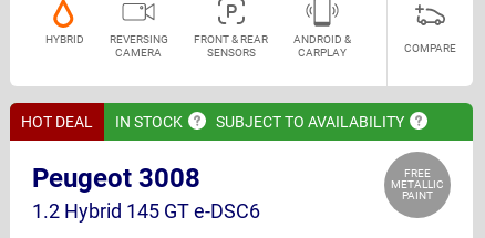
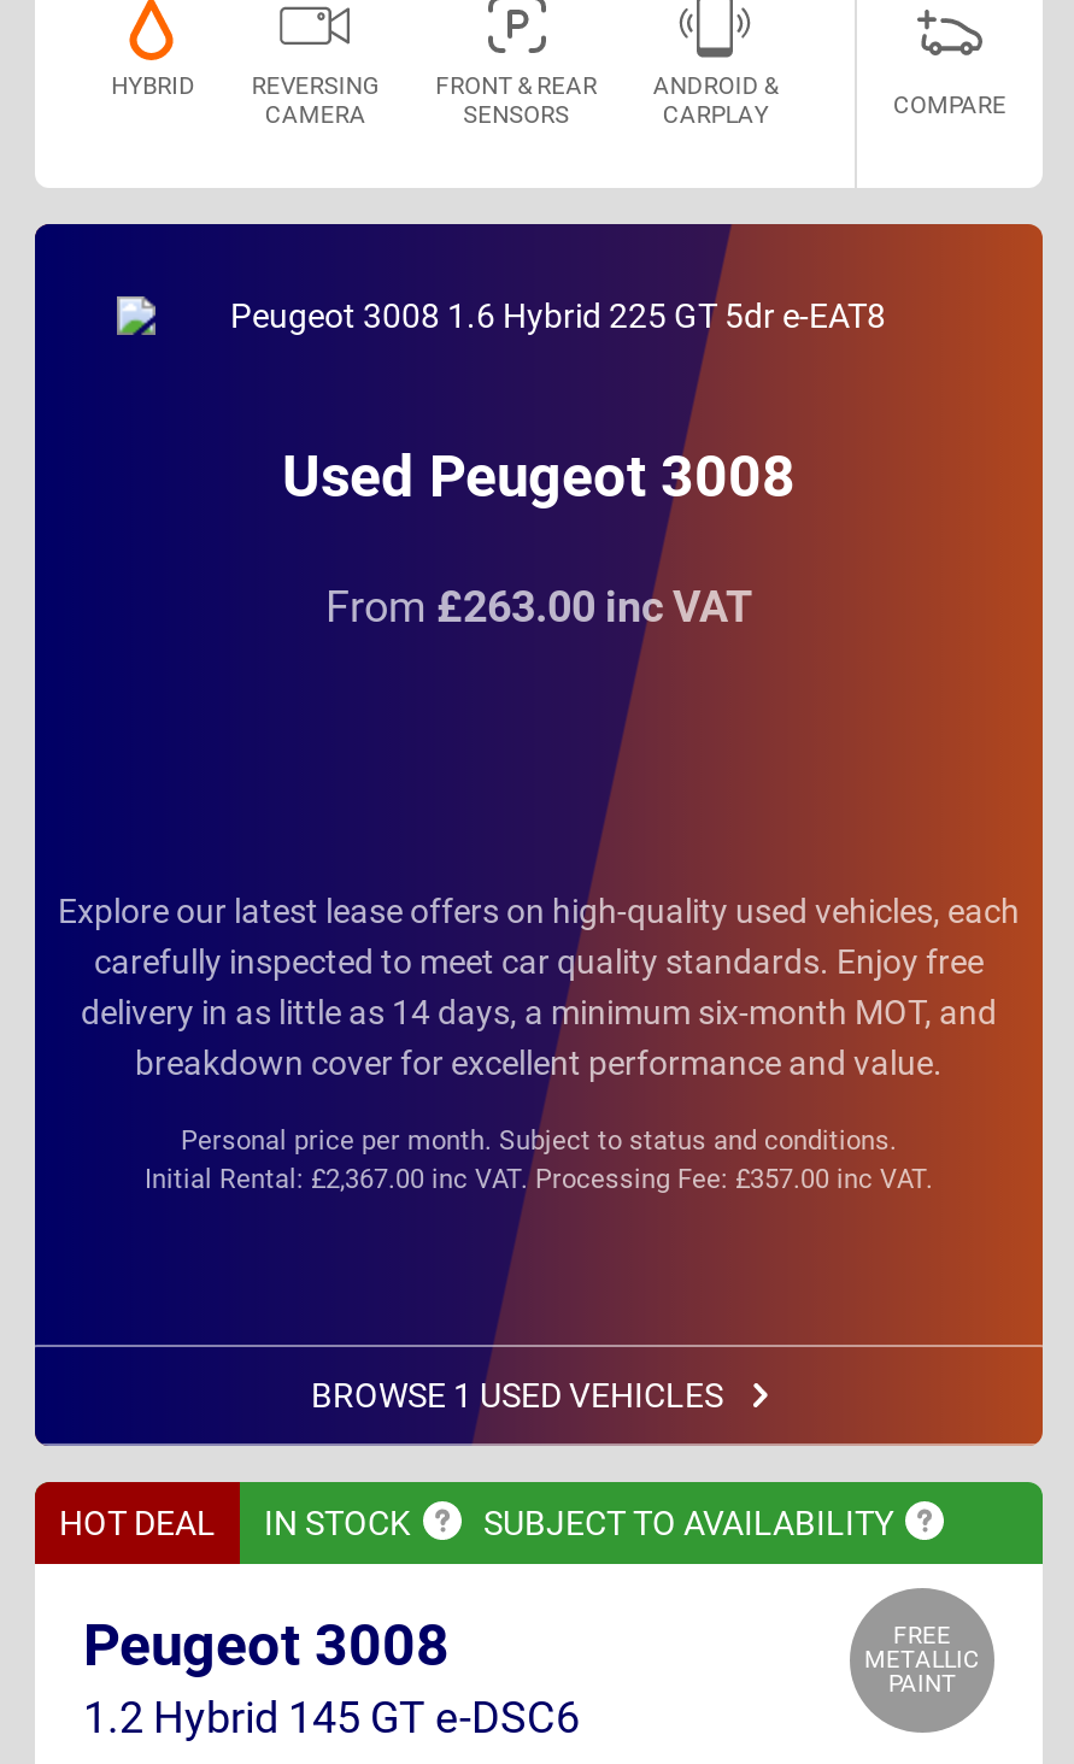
none -> [33,222,1045,872] [image] | Used Peugeot 3008 | From £263.00 inc VAT
none -> [33,890,1045,1448] [image] | Explore our latest lease offers on high-quality used vehicles, each | carefully inspected to meet car quality standards. Enjoy free | delivery in as little as 14 days, a minimum six-month MOT, and | breakdown cover for excellent performance and value. | Personal price per month. Subject to status and conditions. | Initial Rental: £2,367.00 inc VAT. Processing Fee: £357.00 inc VAT.
none -> [311,1375,723,1413] BROWSE 1 USED VEHICLES

